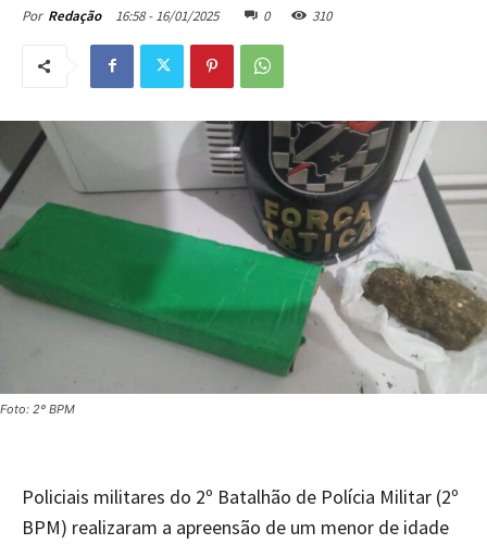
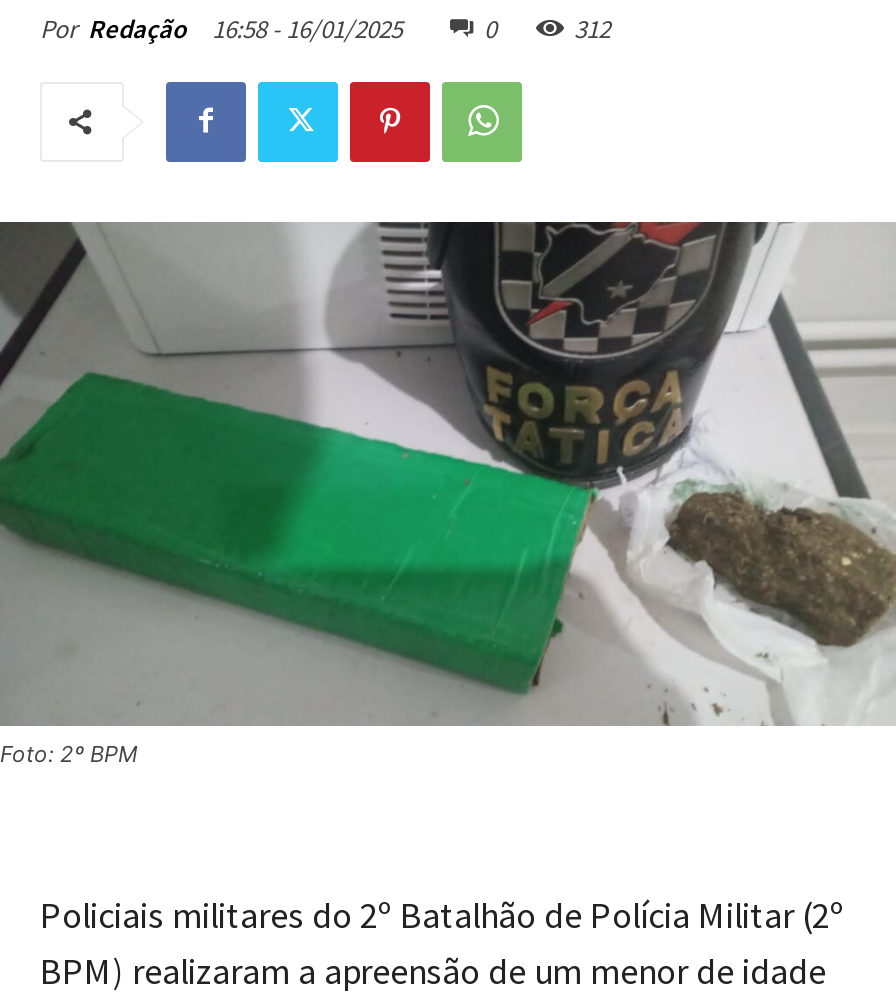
[312,6,332,24] 310 -> [574,11,610,45] 312

